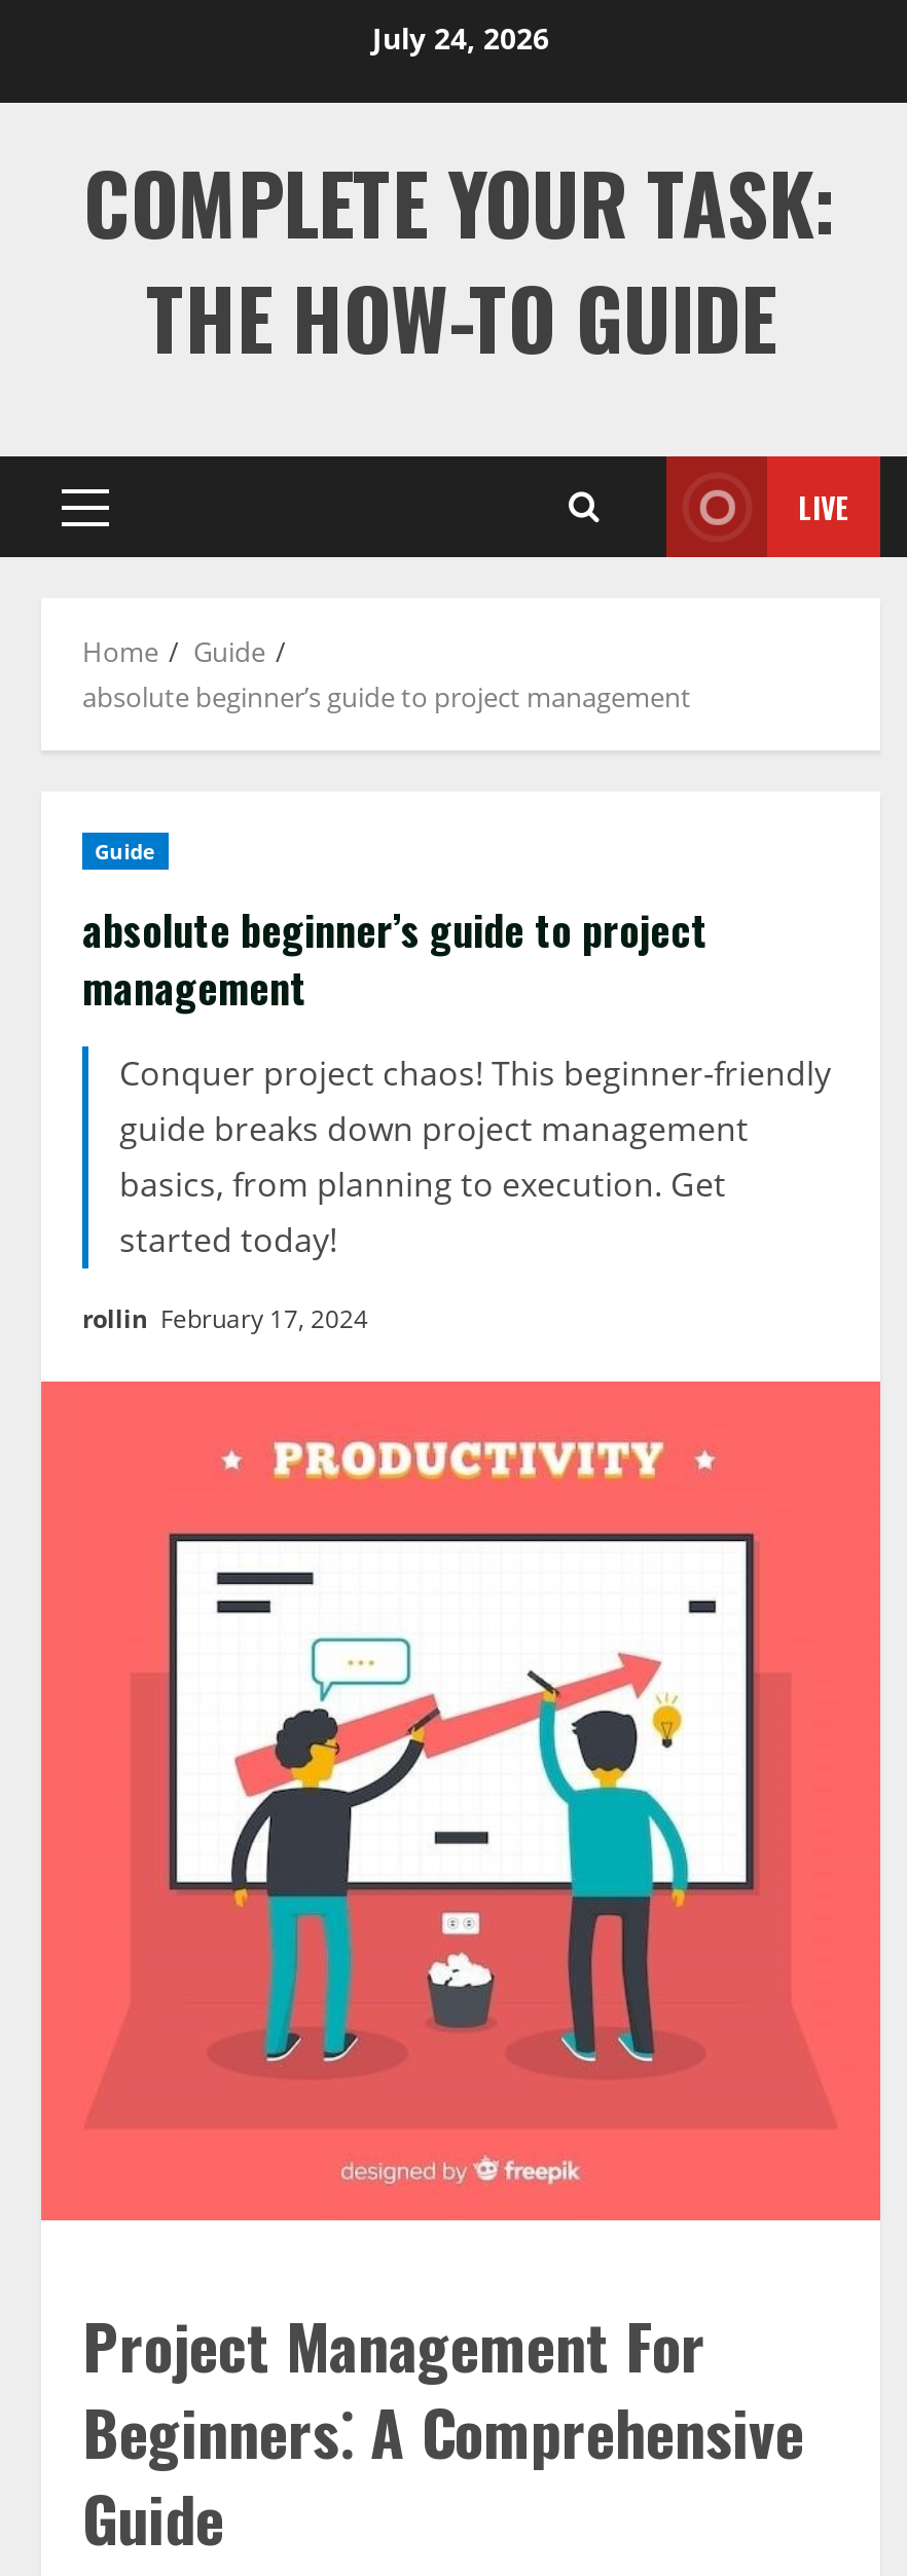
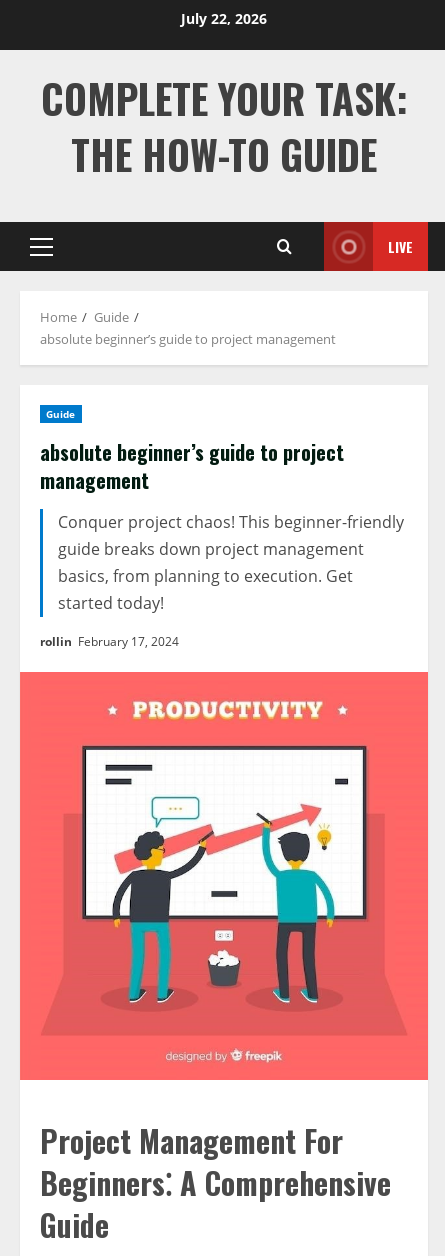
[372,17,549,57] July 24, 2026 -> [181,8,267,27] July 22, 2026

